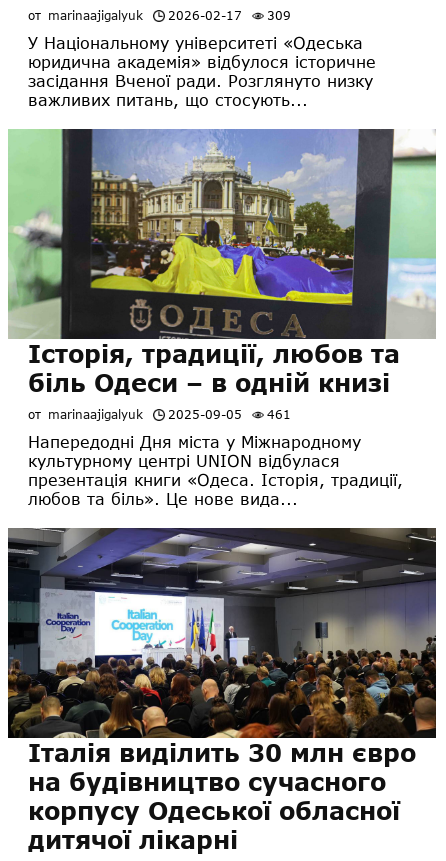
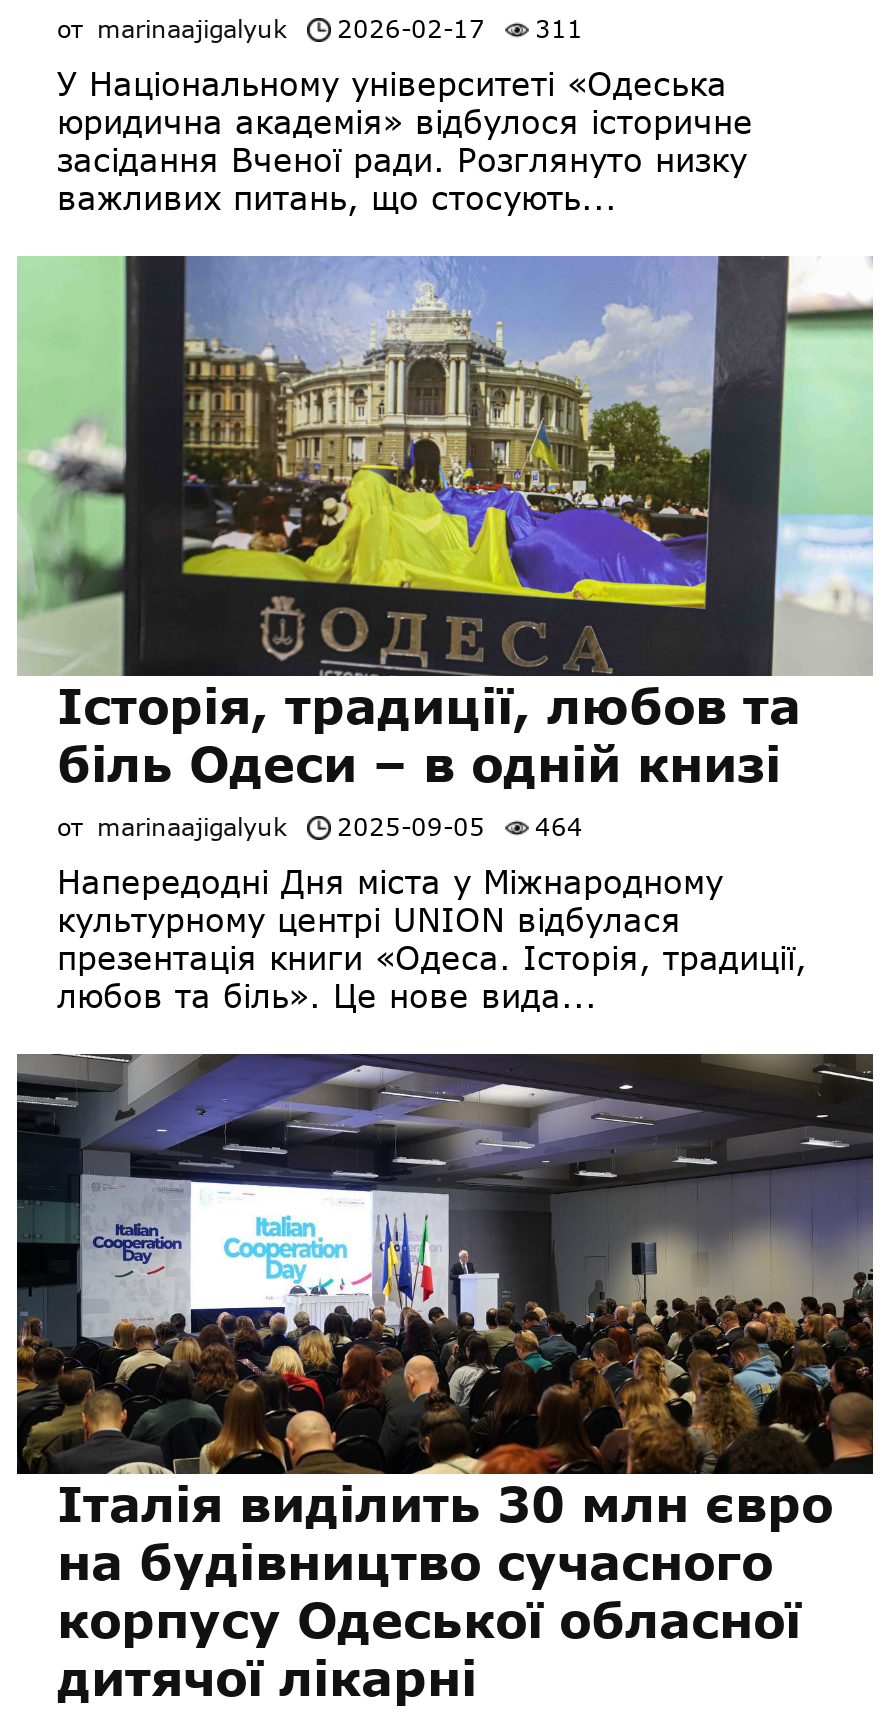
[28,7,291,22] от marinaajigalyuk 2026-02-17 309 -> [57,13,583,43] от marinaajigalyuk 2026-02-17 311
[28,406,291,421] от marinaajigalyuk 2025-09-05 461 -> [57,811,583,841] от marinaajigalyuk 2025-09-05 464

